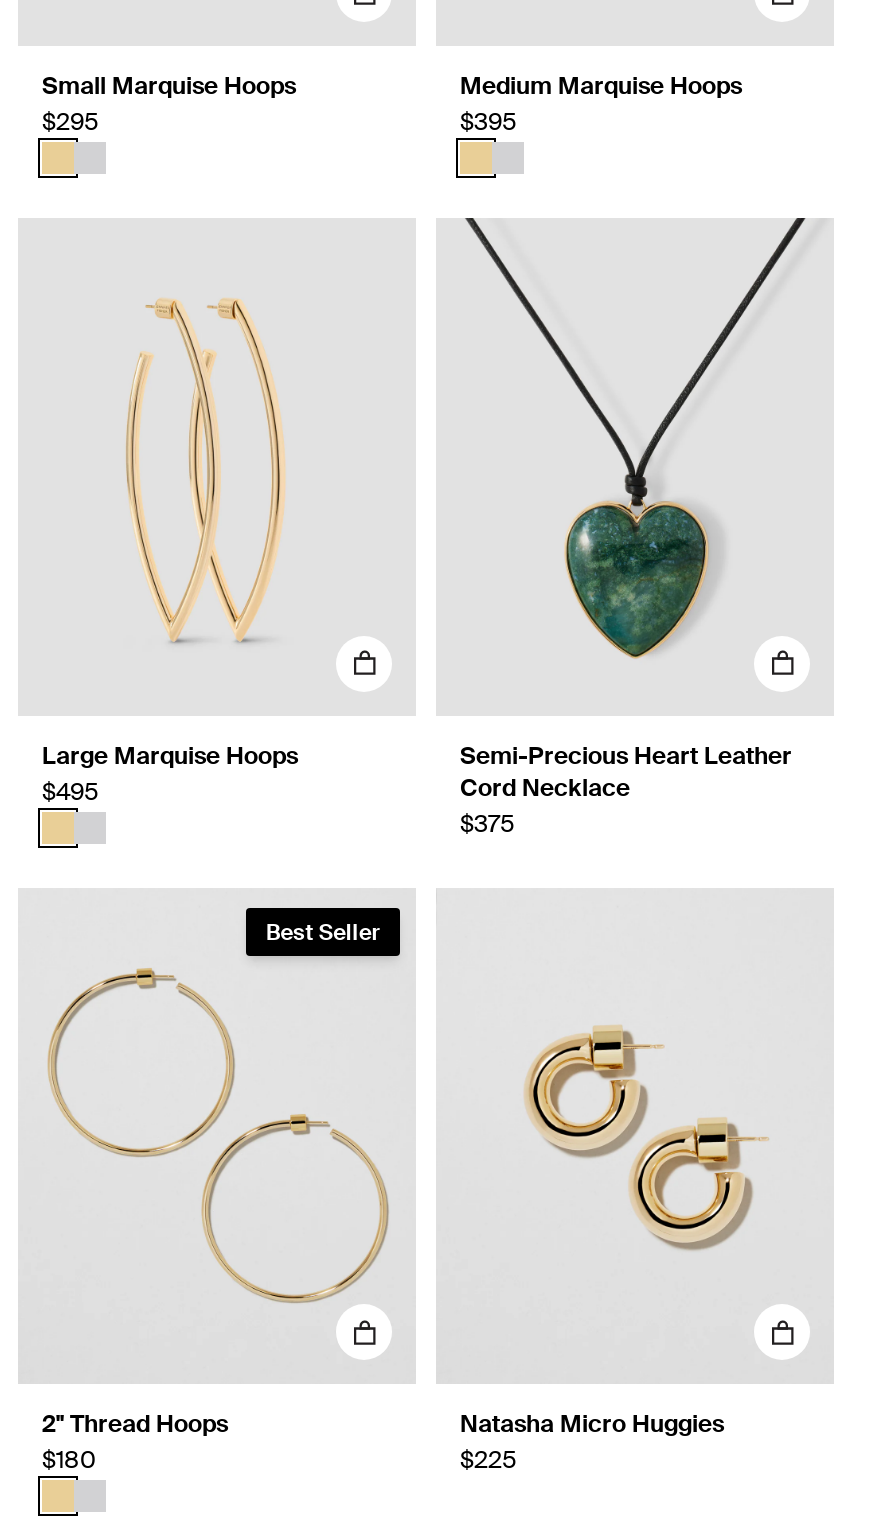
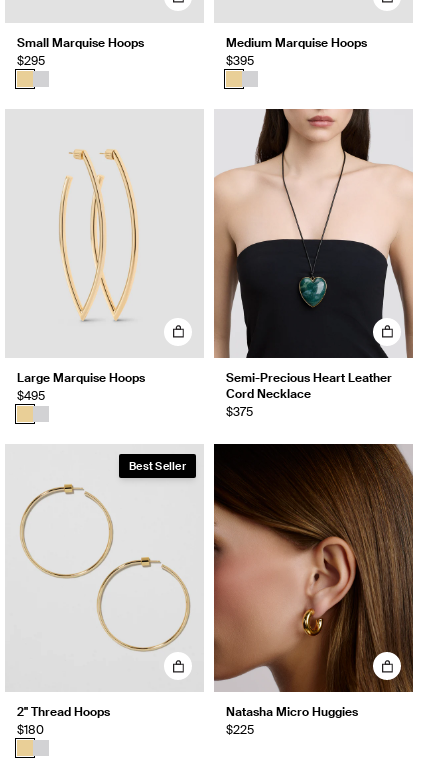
[436,216,834,716] [image] -> [214,108,414,359] [image]
[436,888,834,1384] [image] -> [213,443,414,693] [image]

